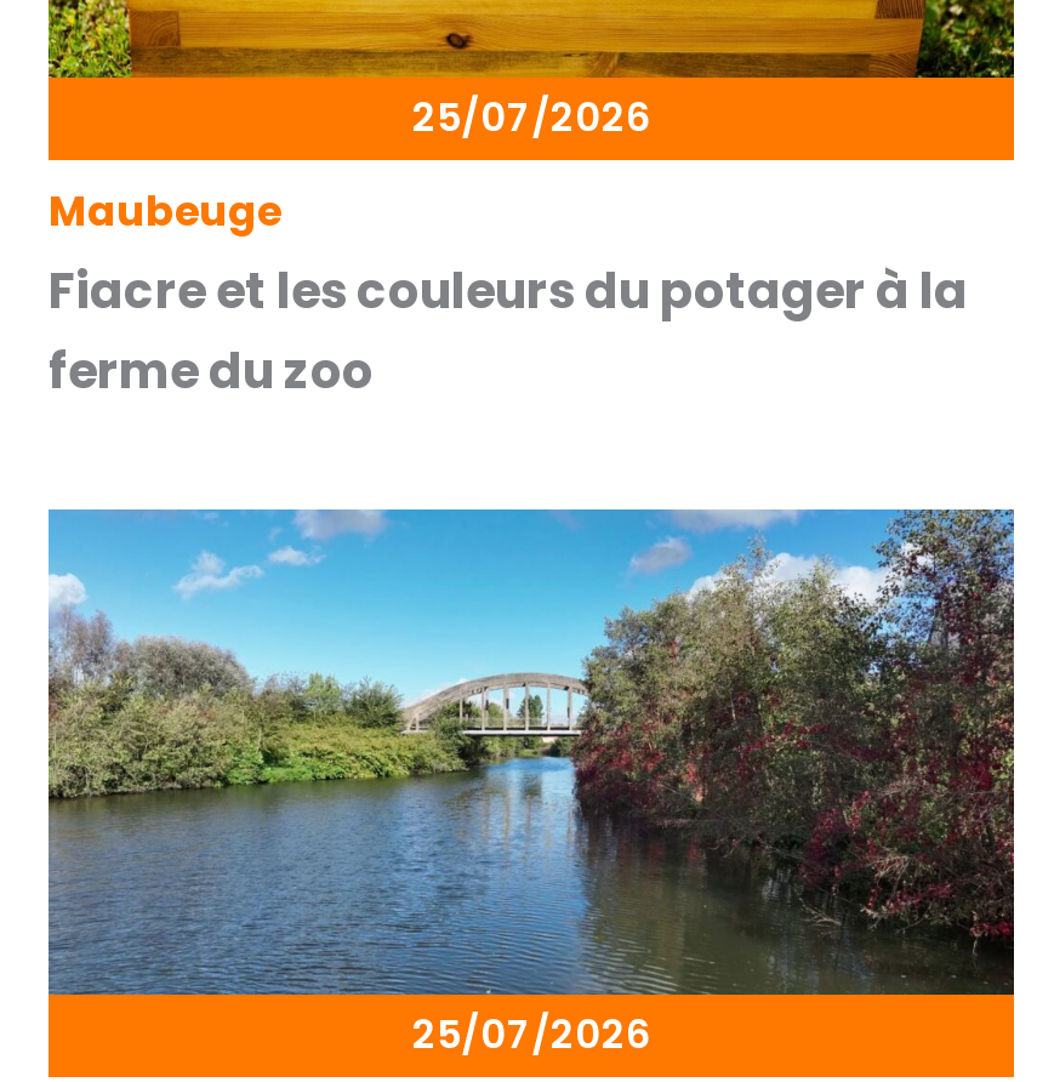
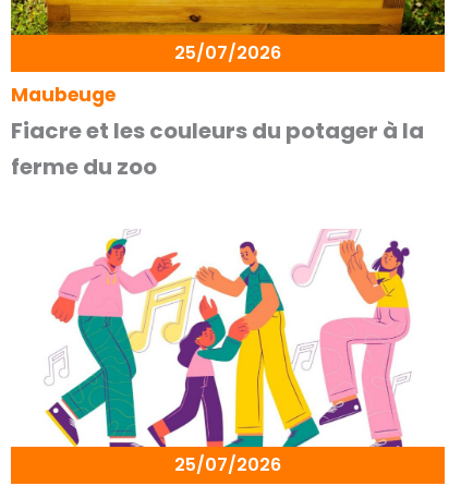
[46,507,1016,997] [image] -> [11,229,445,448] [image]

